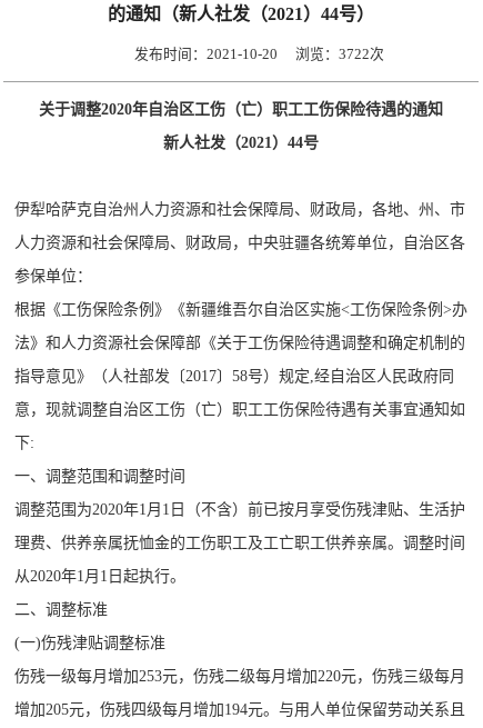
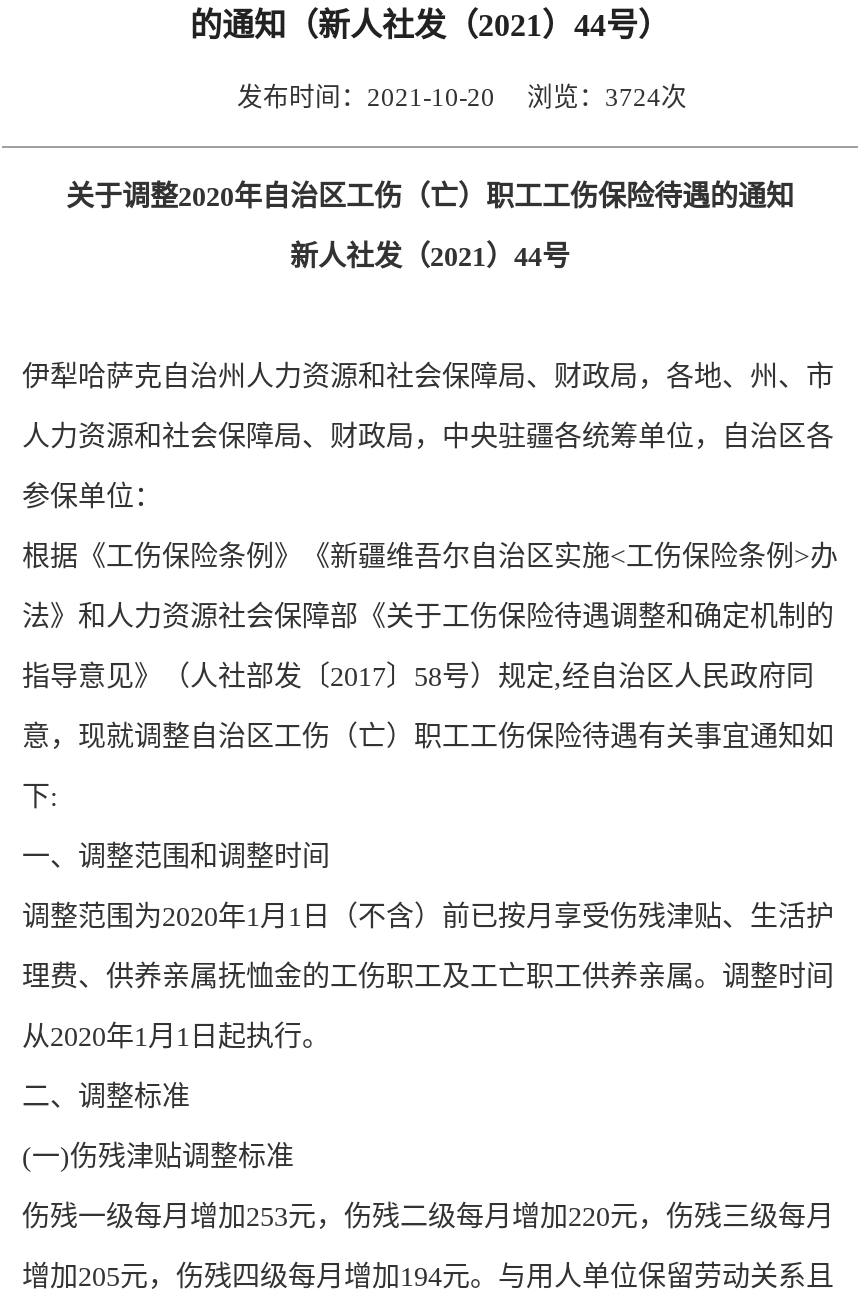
[98,47,384,62] 发布时间：2021-10-20 浏览：3722次 -> [173,84,687,112] 发布时间：2021-10-20 浏览：3724次

